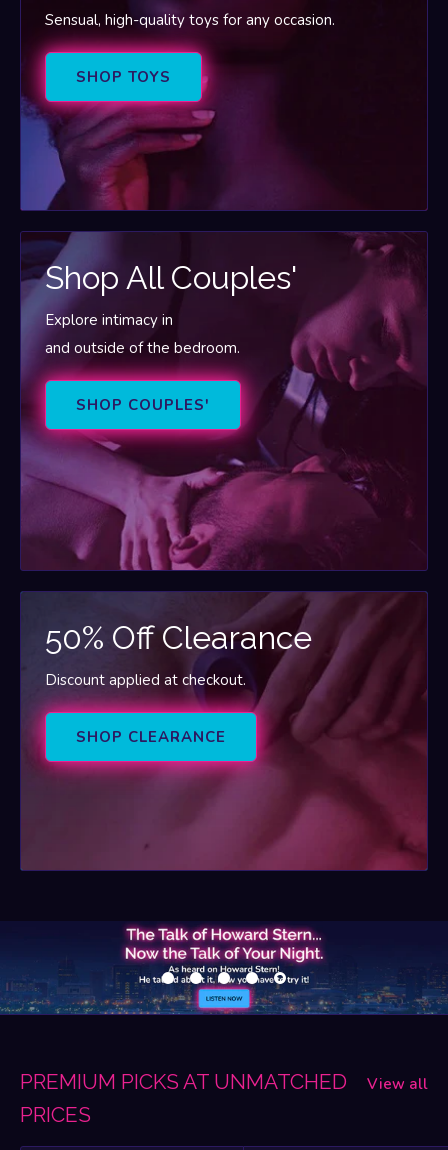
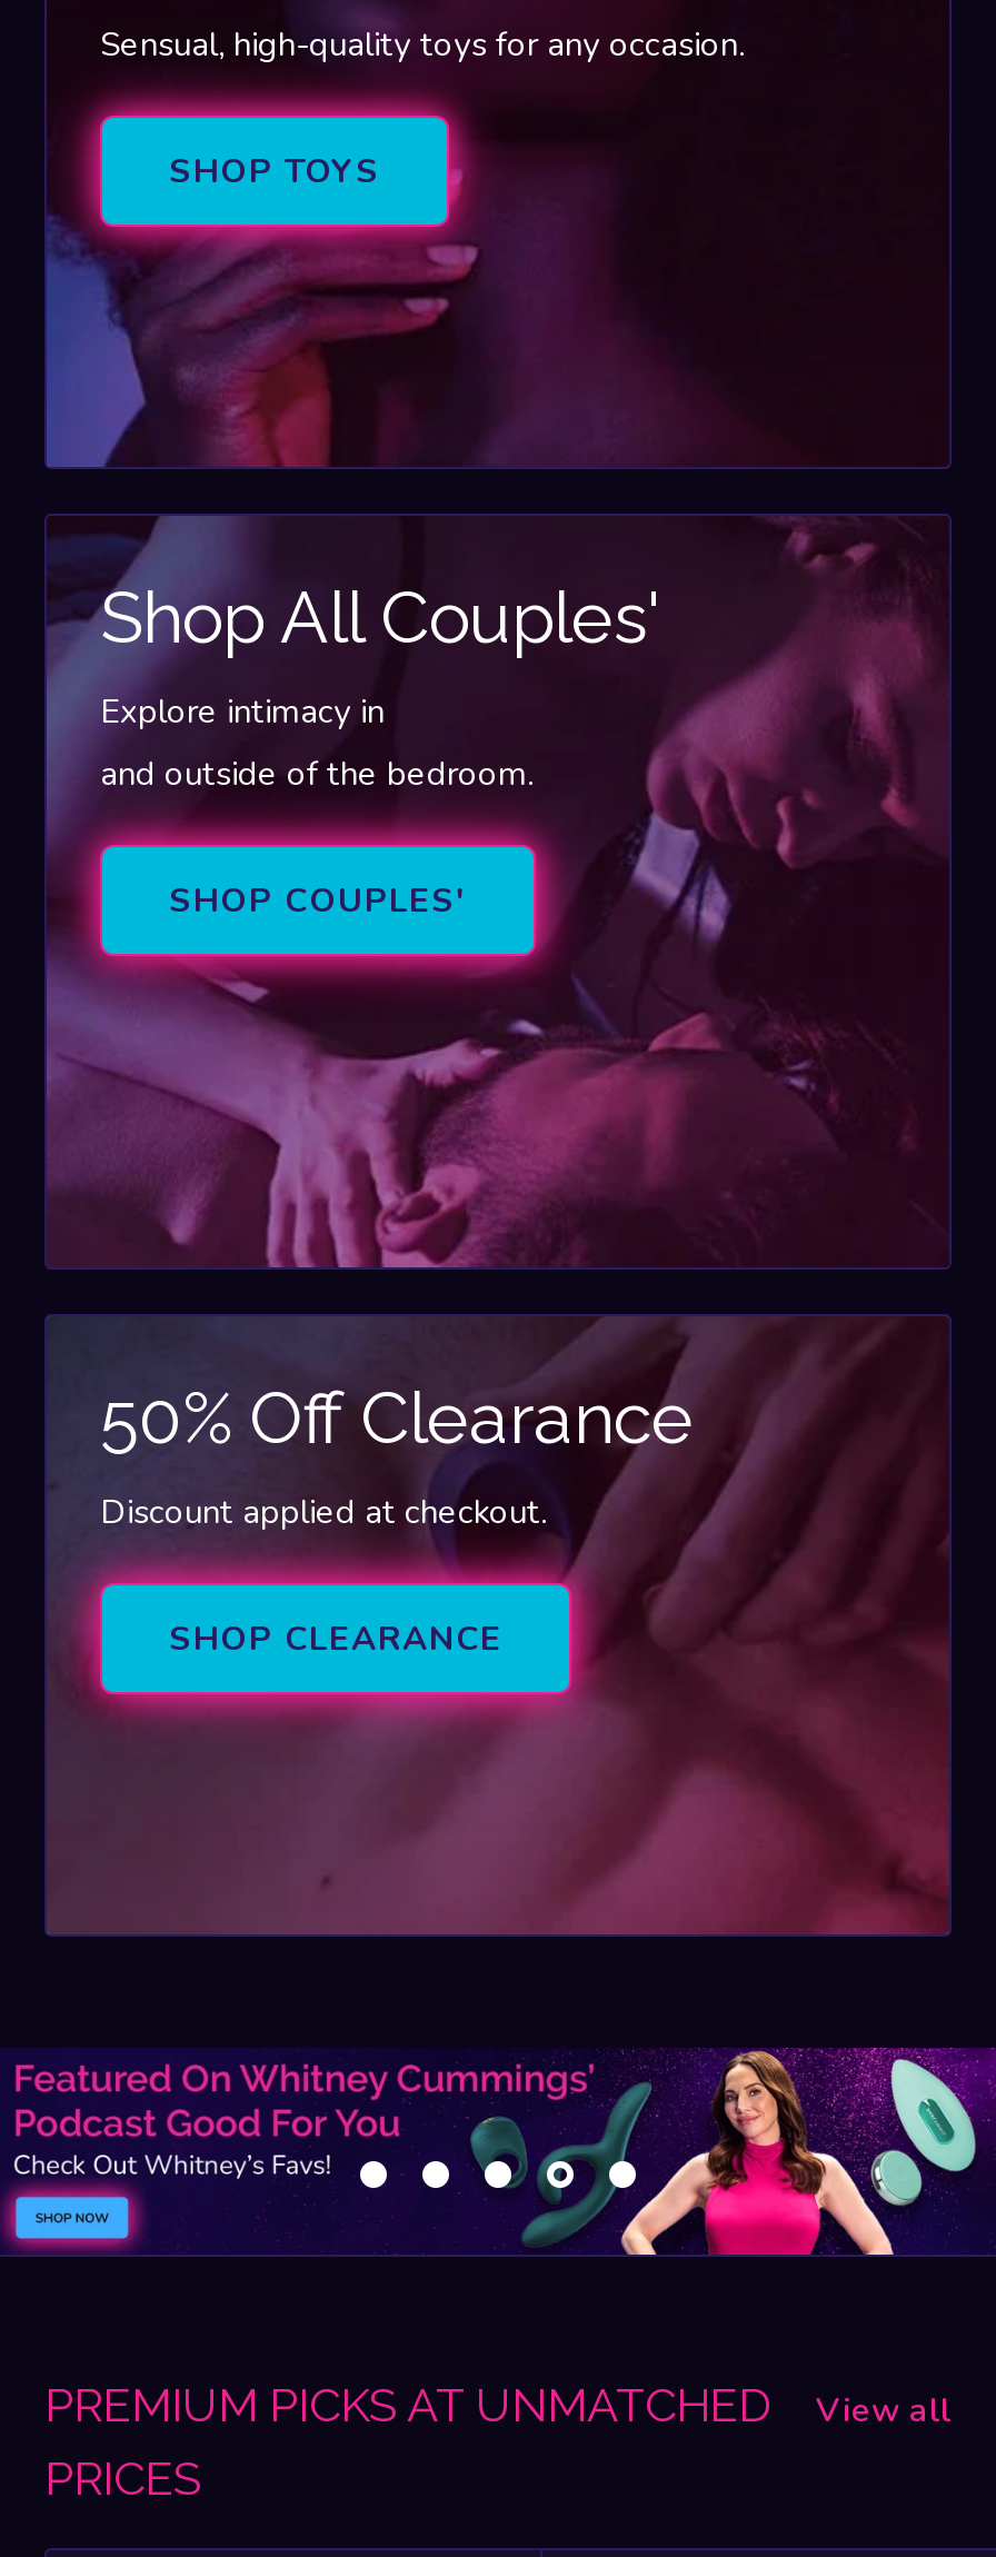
[3,921,445,1015] [image] -> [7,2046,989,2257] [image]

